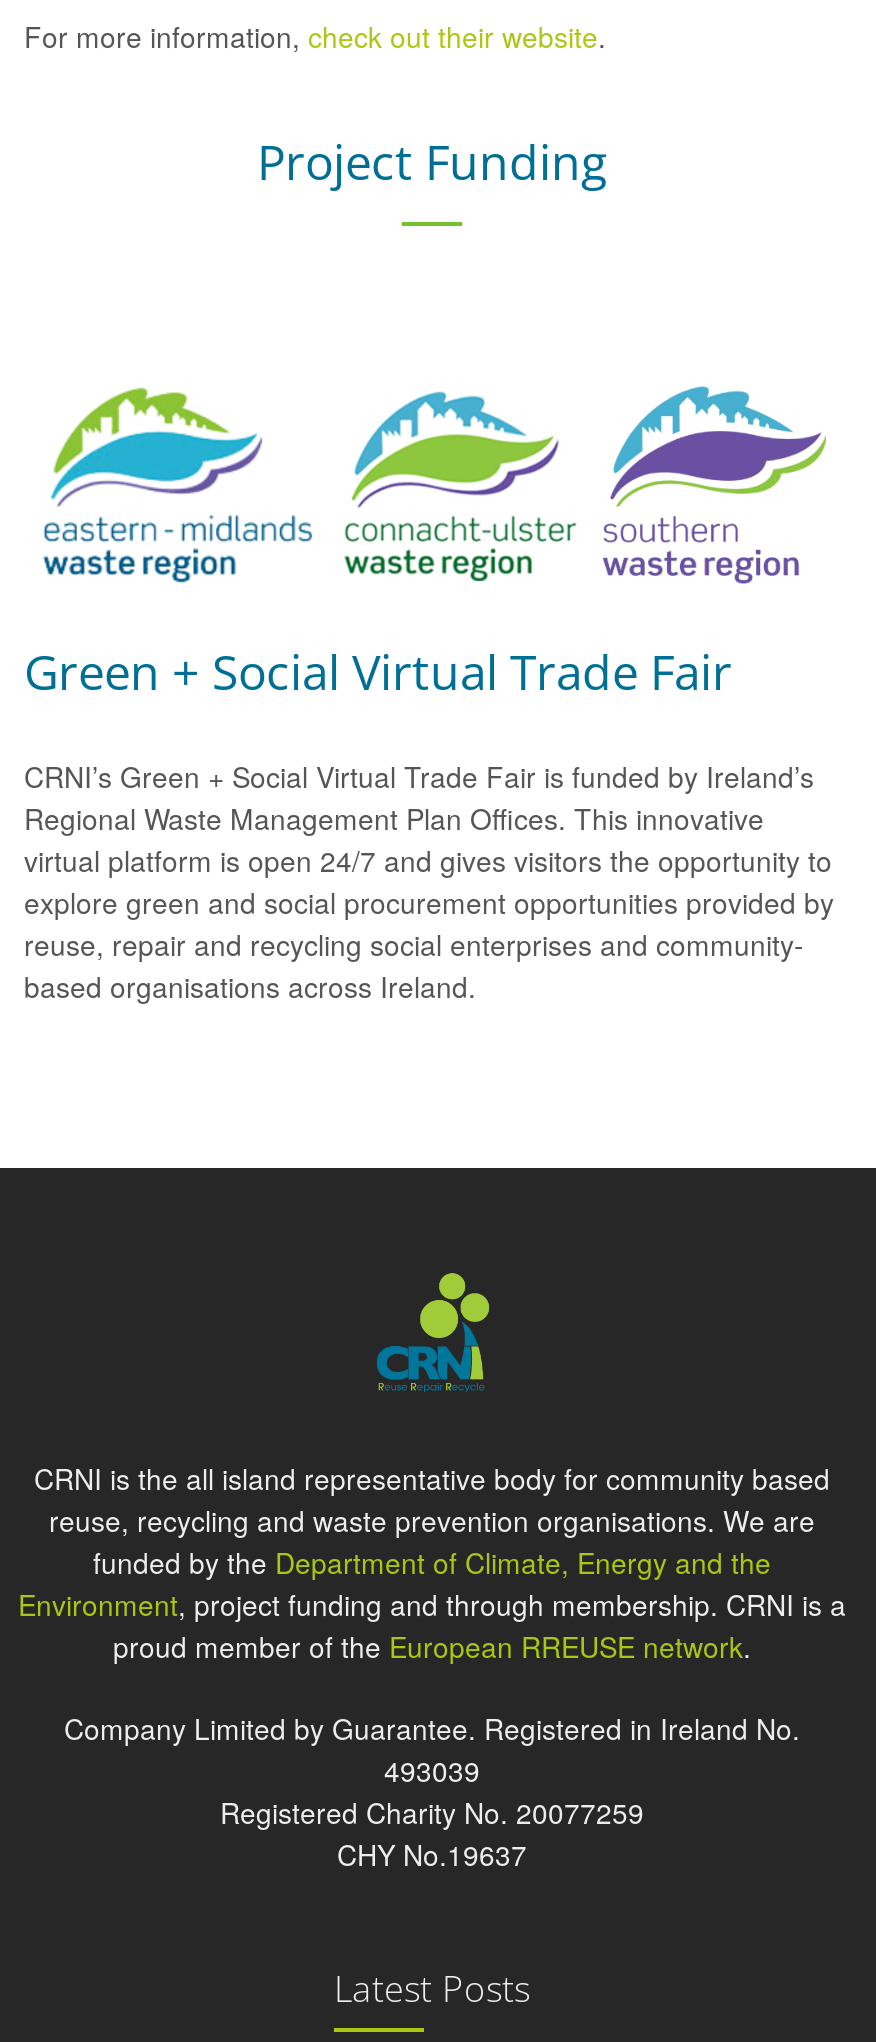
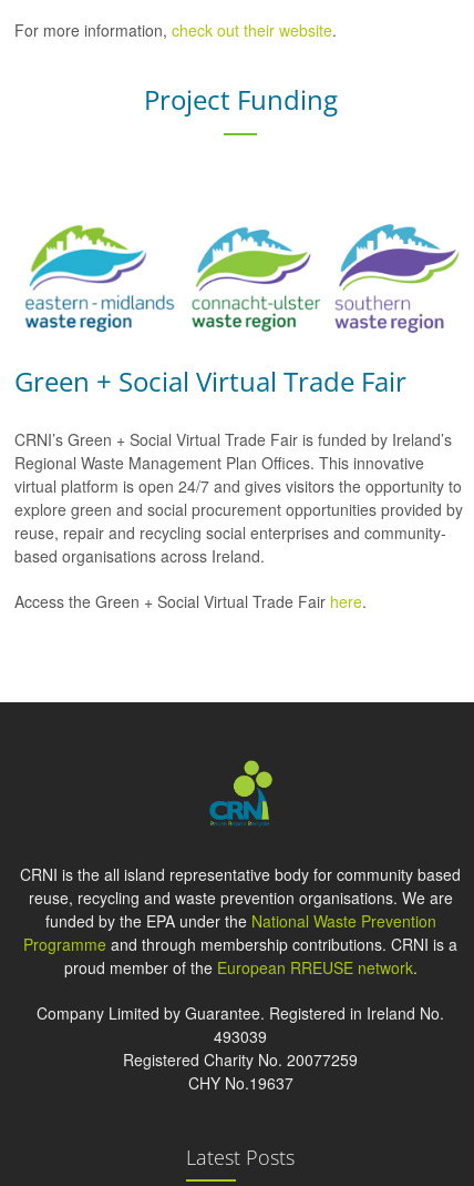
none -> [14,591,367,613] Access the Green + Social Virtual Trade Fair here.
[18,1542,846,1624] funded by the Department of Climate, Energy and the | Environment, project funding and through membership. CRNI is a -> [23,910,457,956] funded by the EPA under the National Waste Prevention | Programme and through membership contributions. CRNI is a

